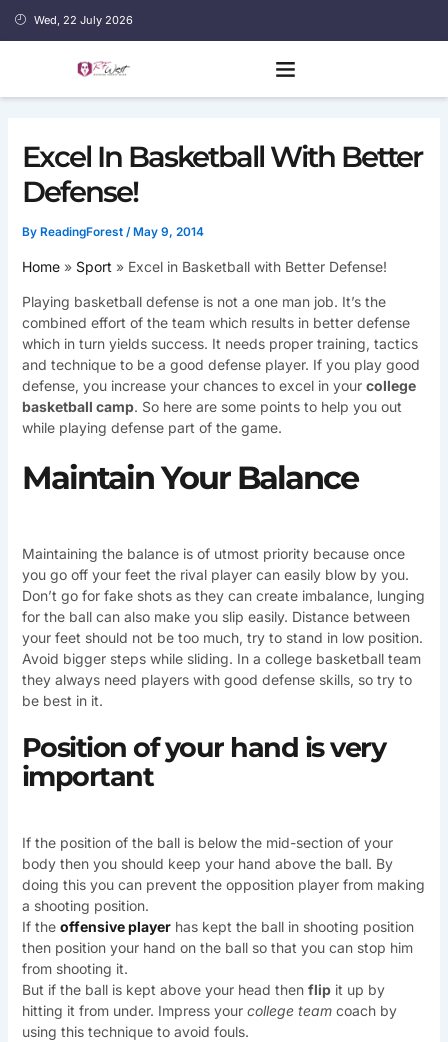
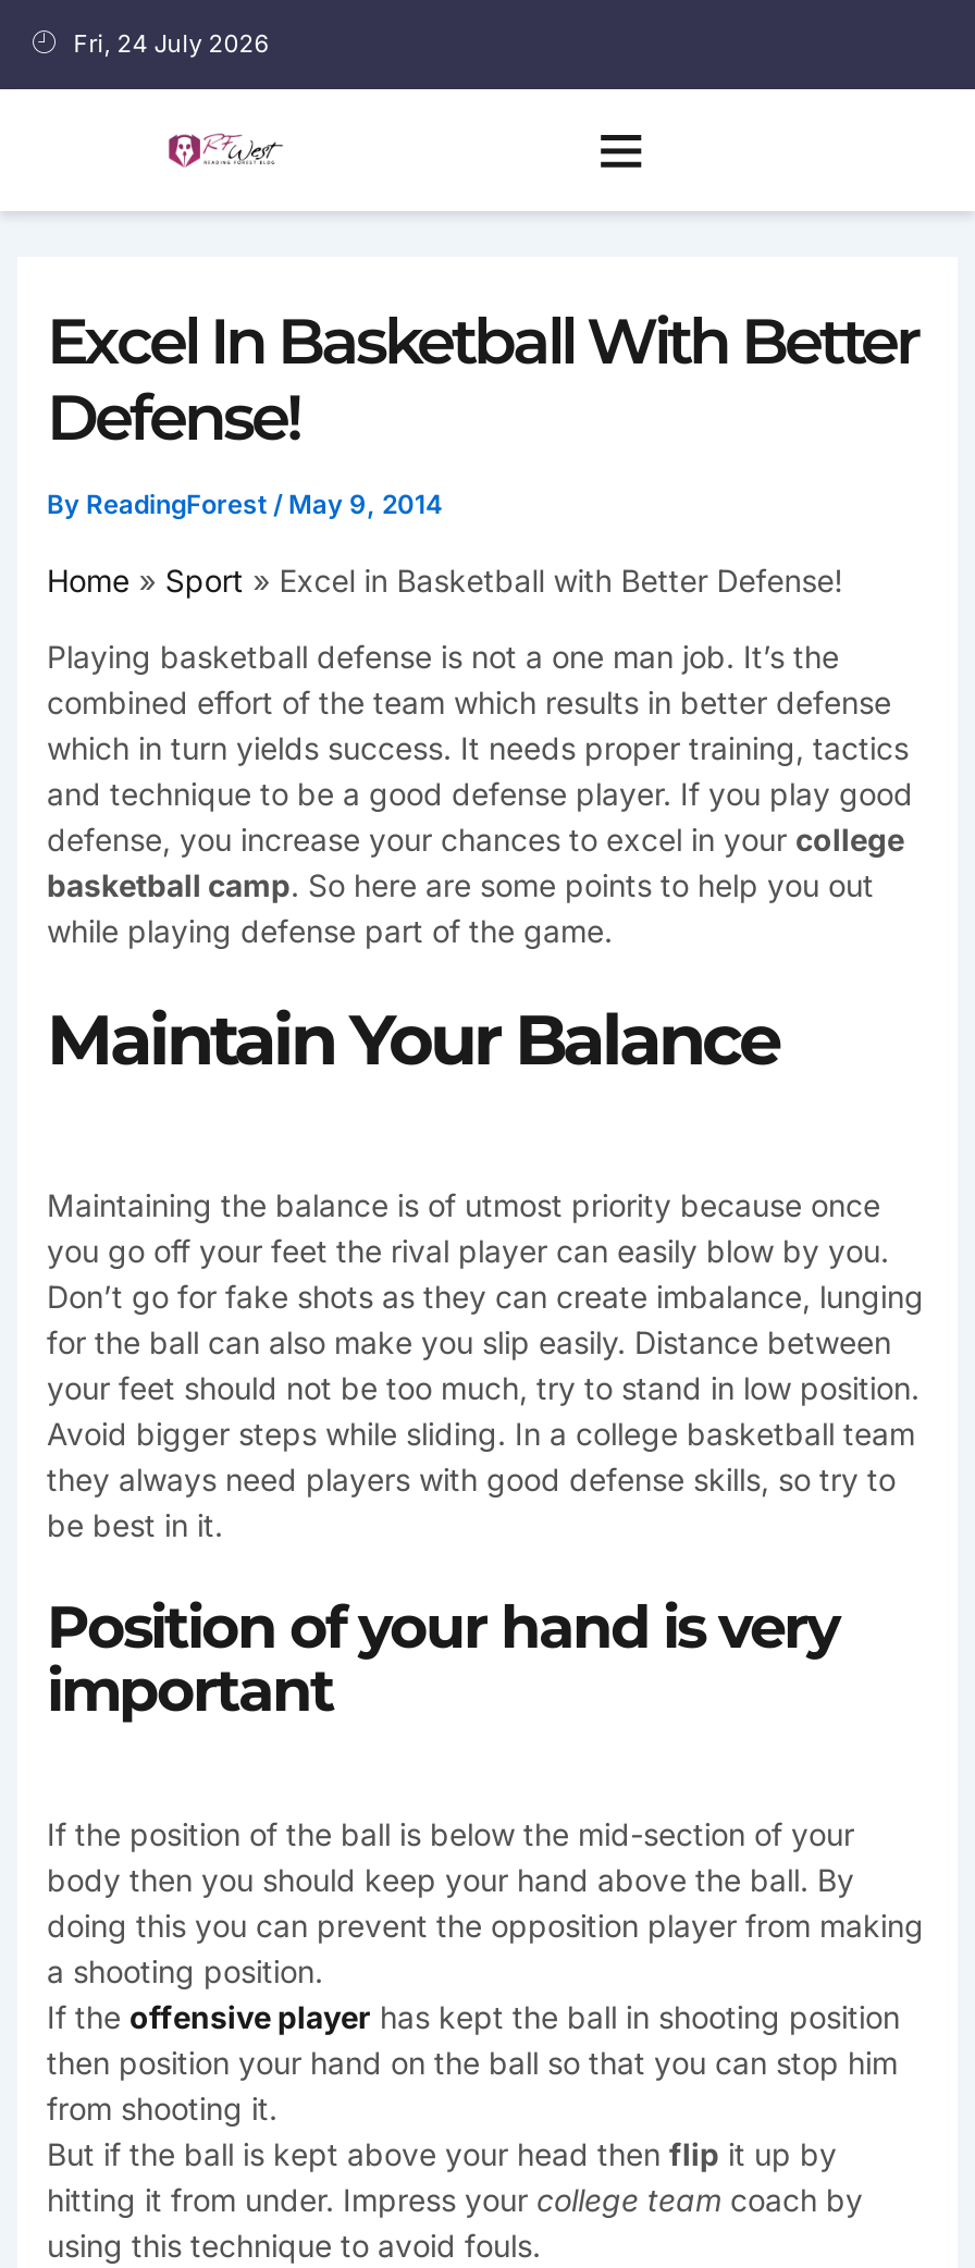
[34,13,133,27] Wed, 22 July 2026 -> [74,28,269,59] Fri, 24 July 2026

